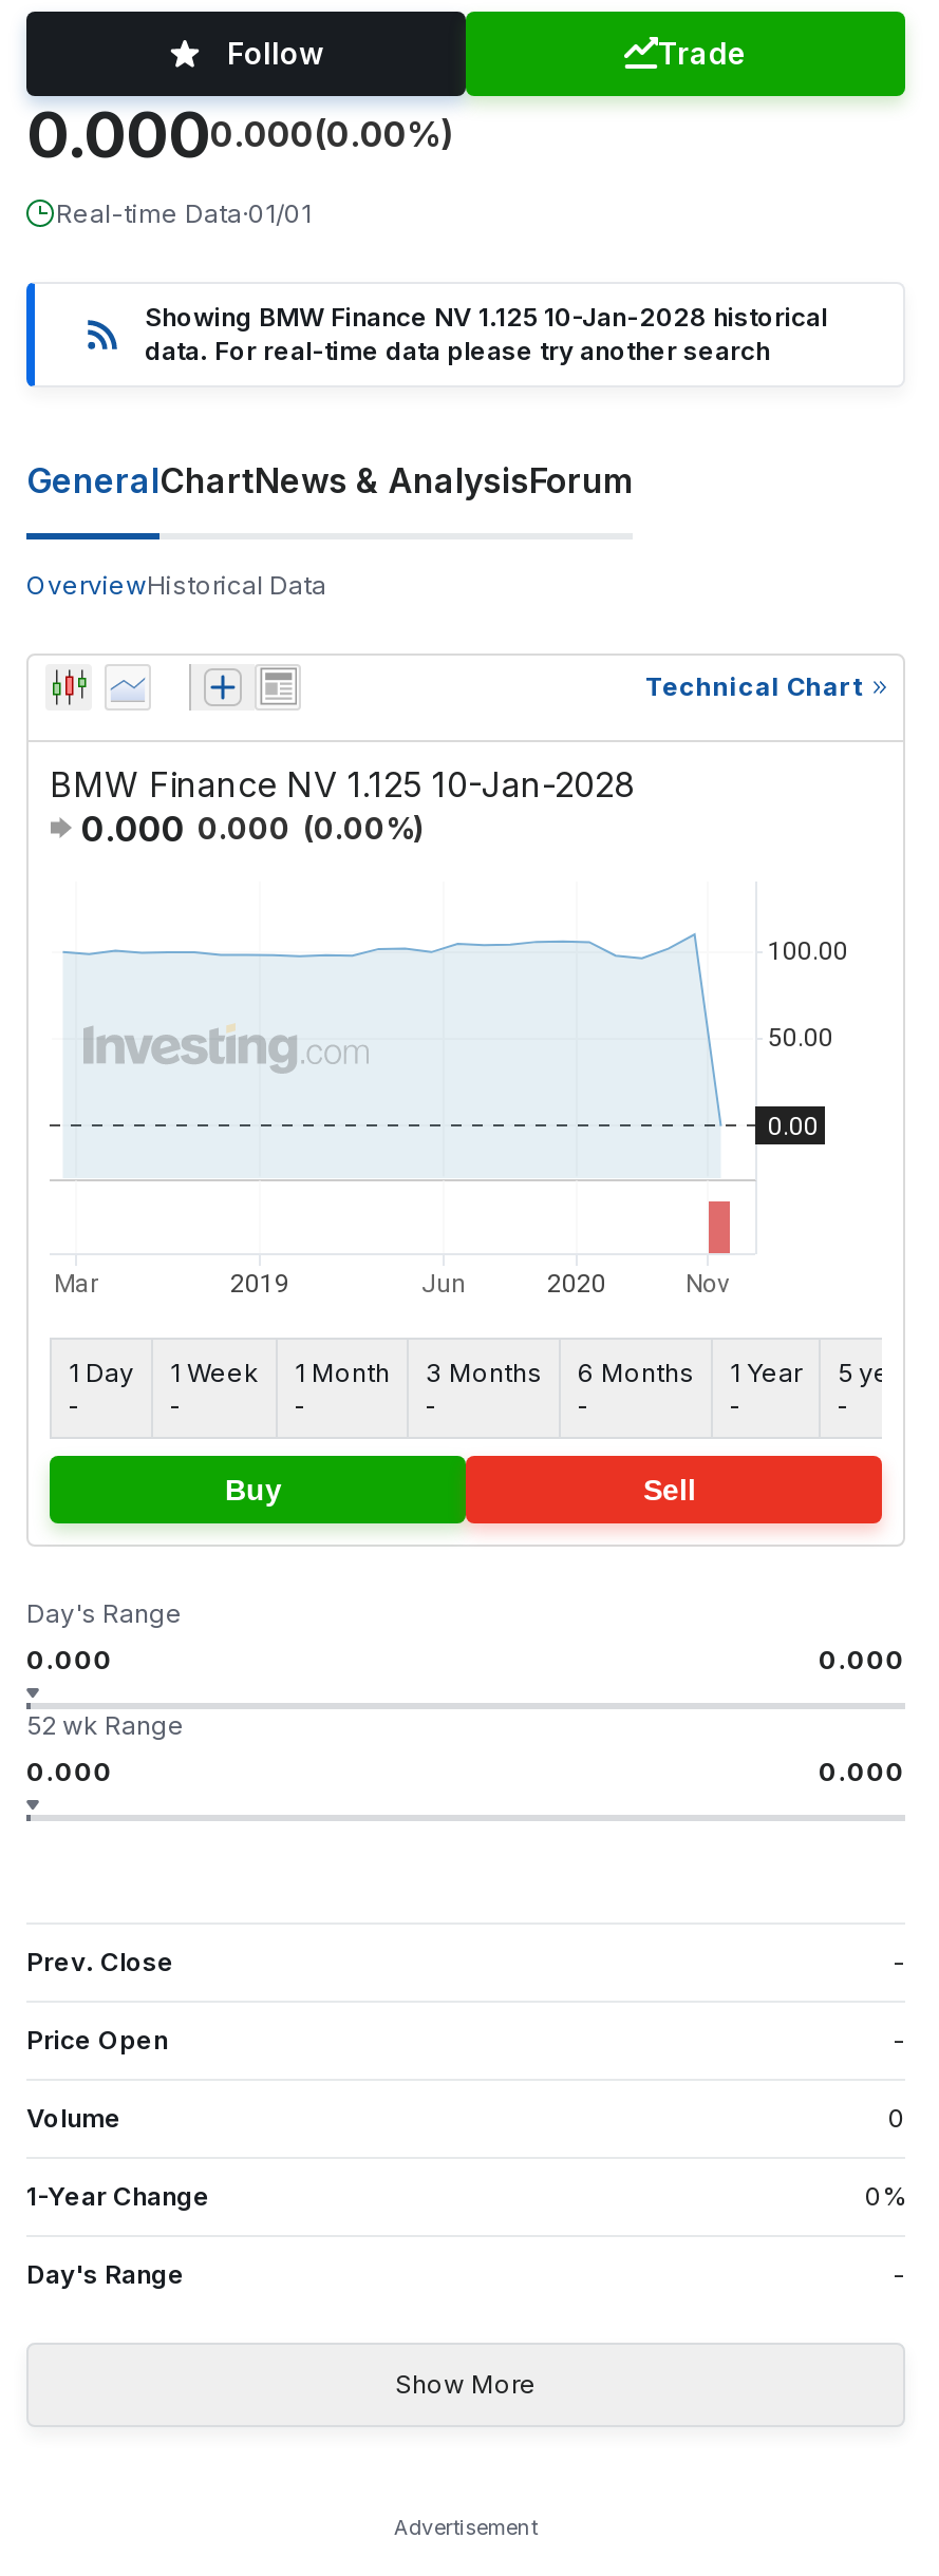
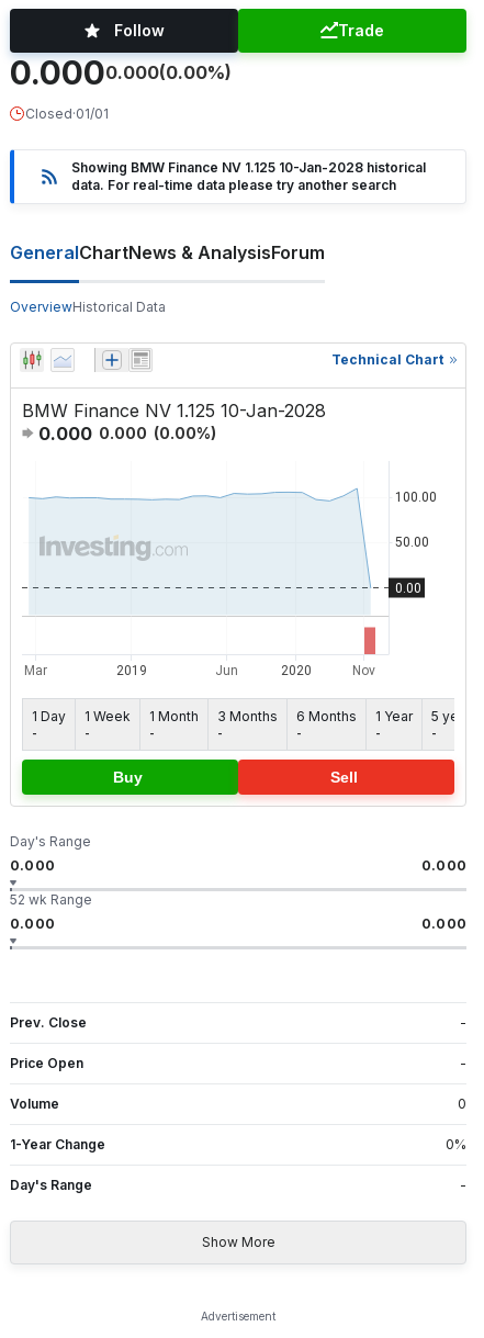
[56,197,312,229] Real-time Data·01/01 -> [25,105,109,122] Closed·01/01

